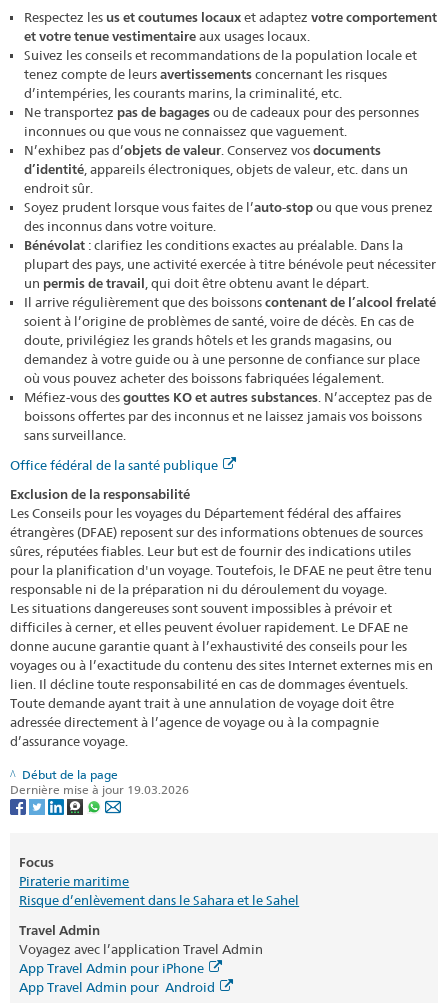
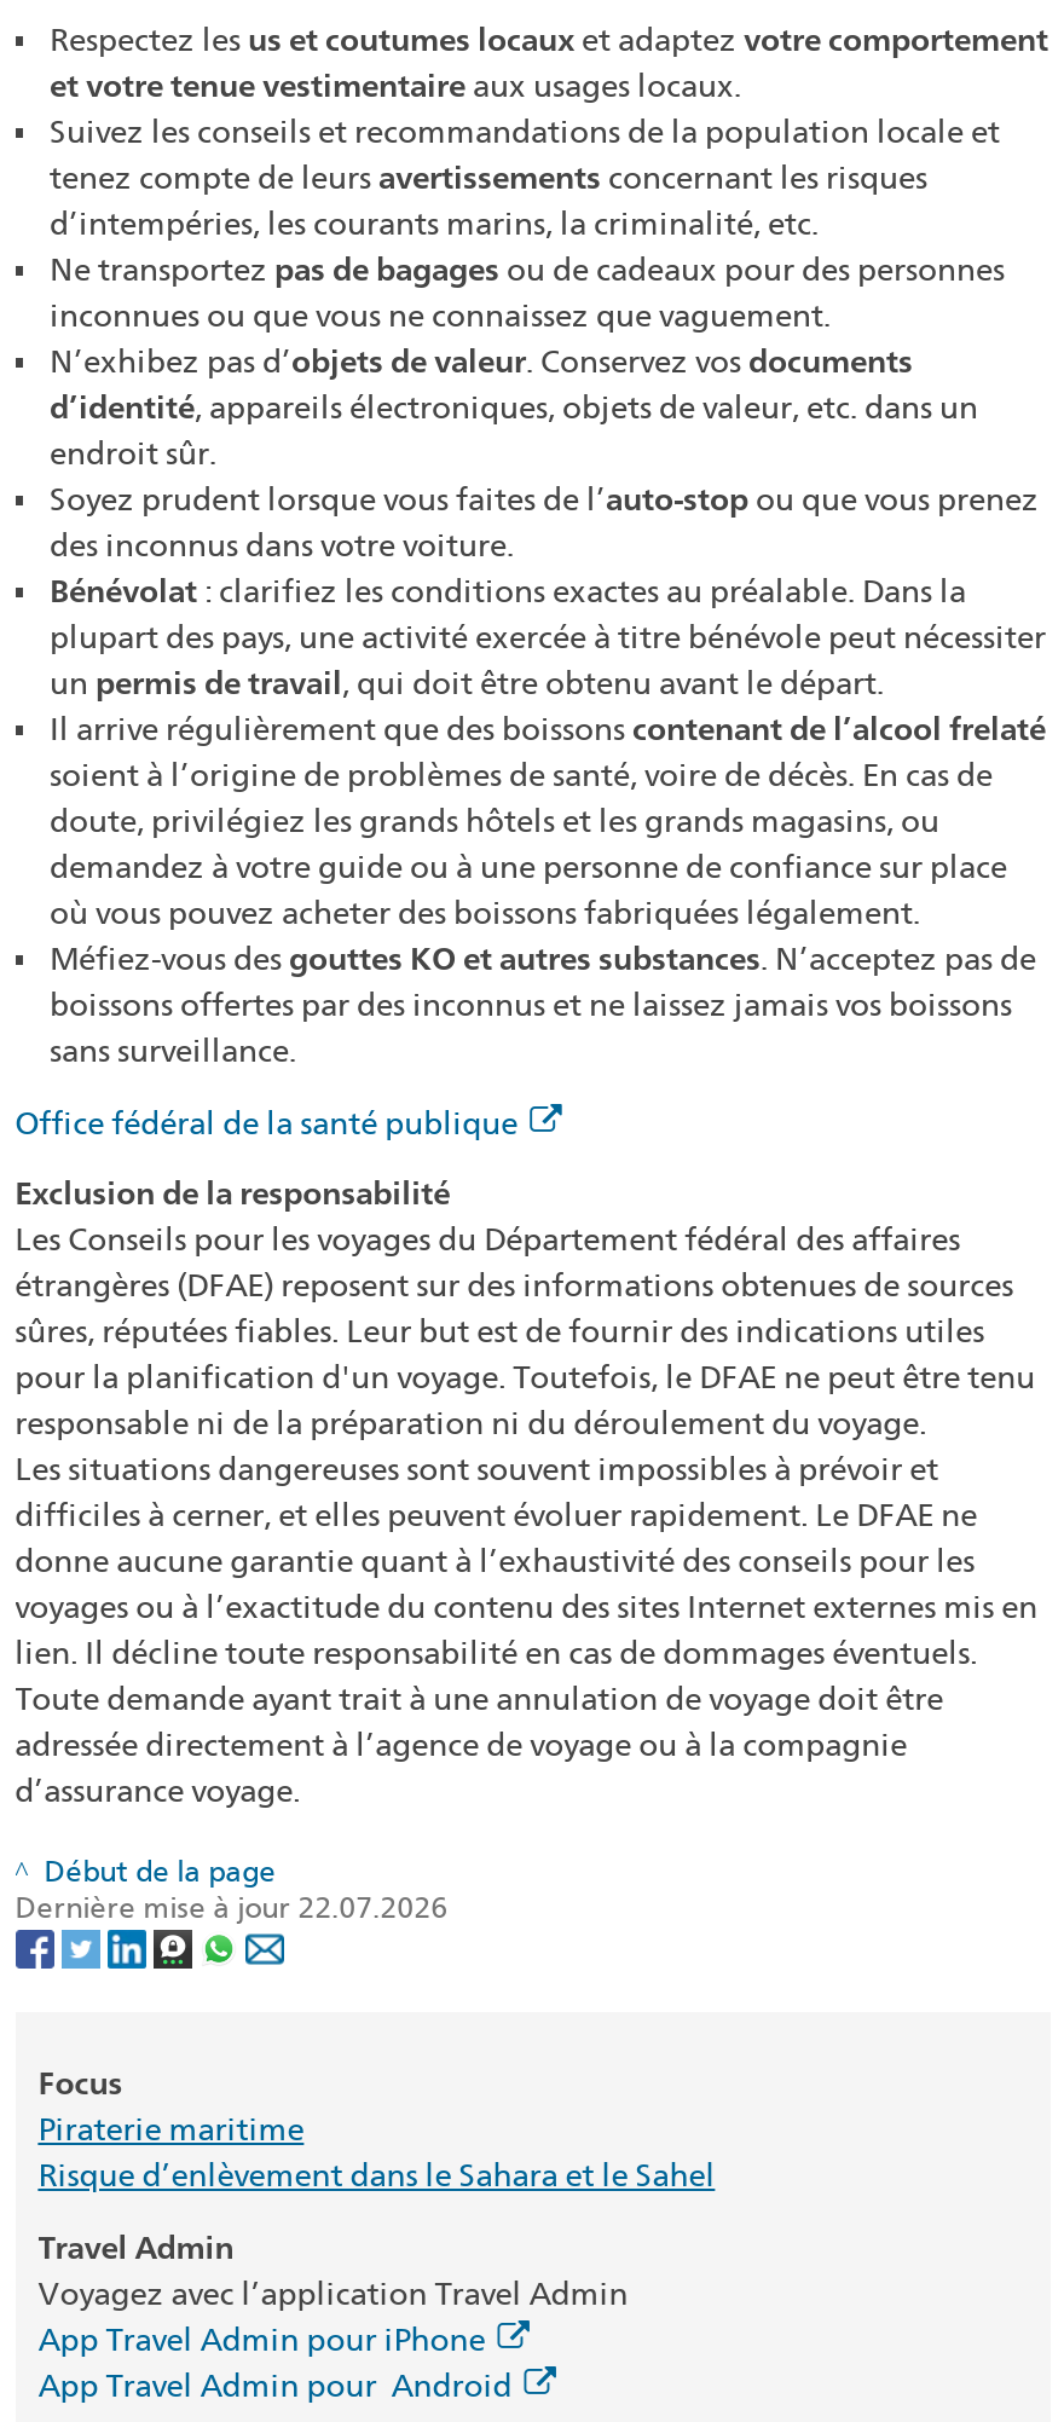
[10,782,189,797] Dernière mise à jour 19.03.2026 -> [15,1889,448,1925] Dernière mise à jour 22.07.2026

